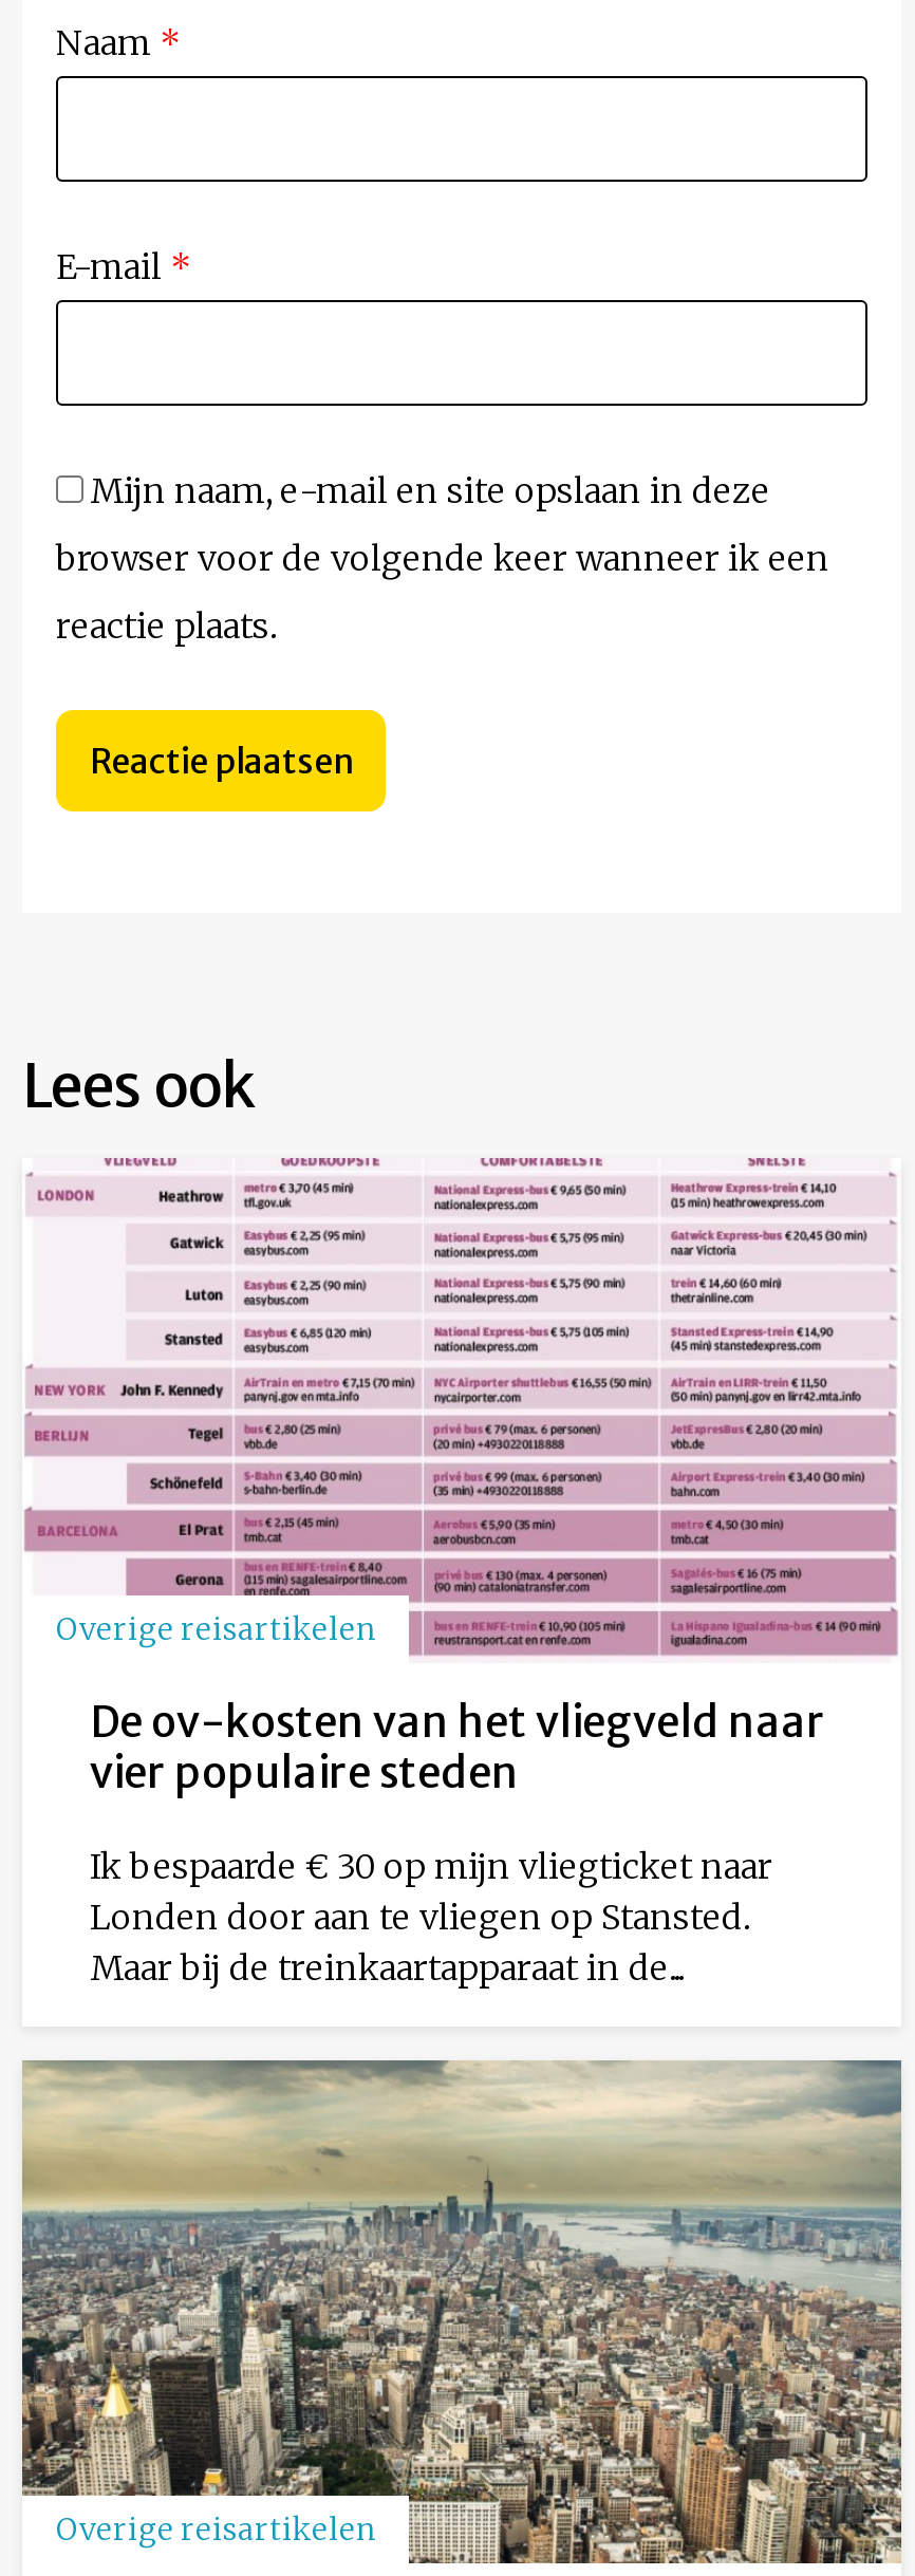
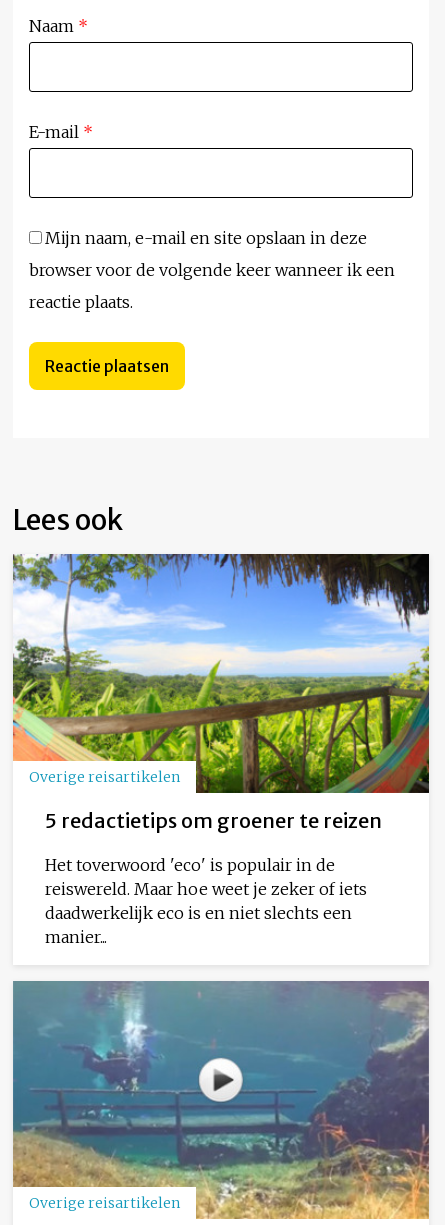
[22,1156,901,1798] [image] | De ov-kosten van het vliegveld naar | vier populaire steden -> [12,553,430,833] [image] | 5 redactietips om groener te reizen
[90,1845,772,1989] Ik bespaarde € 30 op mijn vliegticket naar | Londen door aan te vliegen op Stansted. | Maar bij de treinkaartapparaat in de... -> [45,855,367,947] Het toverwoord 'eco' is populair in de | reiswereld. Maar hoe weet je zeker of iets | daadwerkelijk eco is en niet slechts een | manier...
[20,2060,903,2565] [image] -> [12,981,430,1220] [image]

